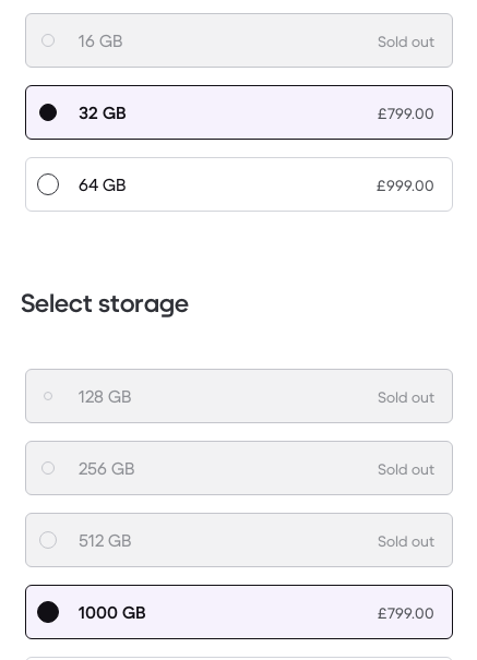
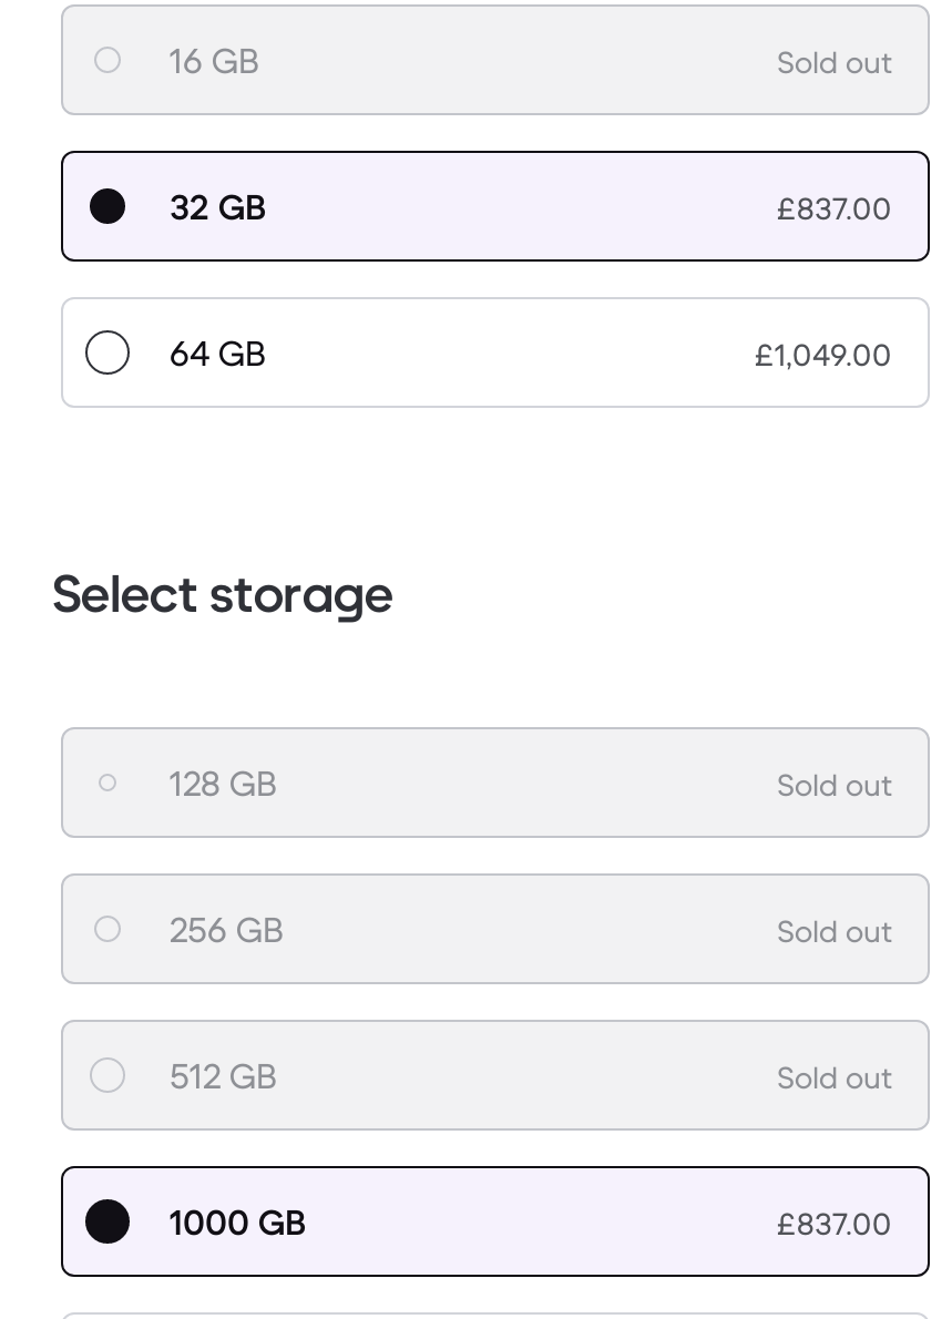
[378,104,434,124] £799.00 -> [777,189,892,229] £837.00
[377,176,434,196] £999.00 -> [755,336,892,376] £1,049.00
[378,604,434,623] £799.00 -> [777,1205,892,1245] £837.00

